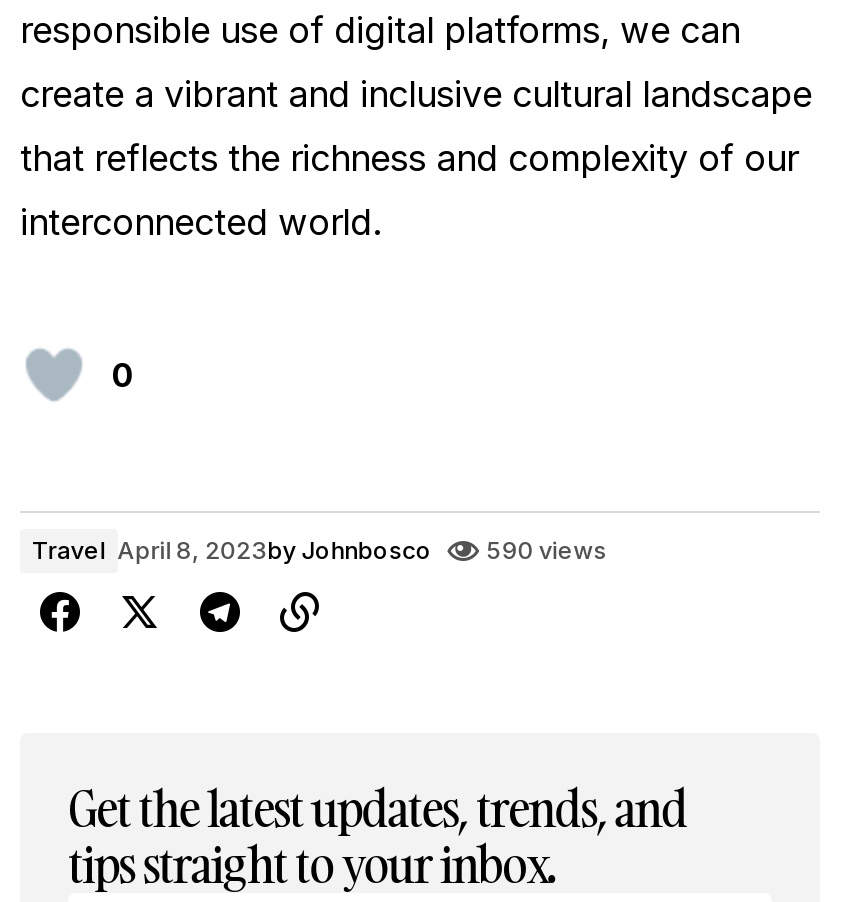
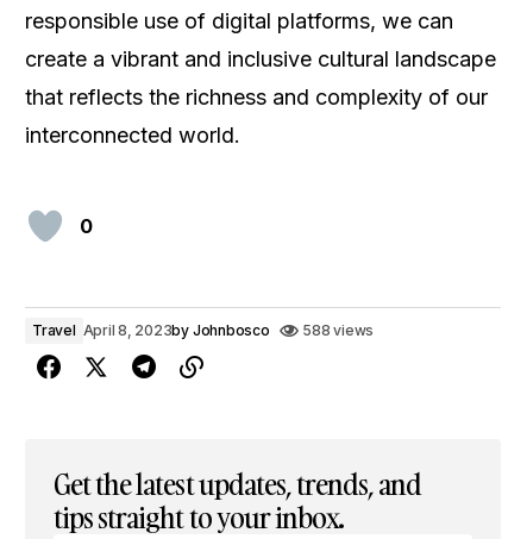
[32,535,606,565] Travel April 8, 2023by Johnbosco 590 views -> [32,321,374,339] Travel April 8, 2023by Johnbosco 588 views

